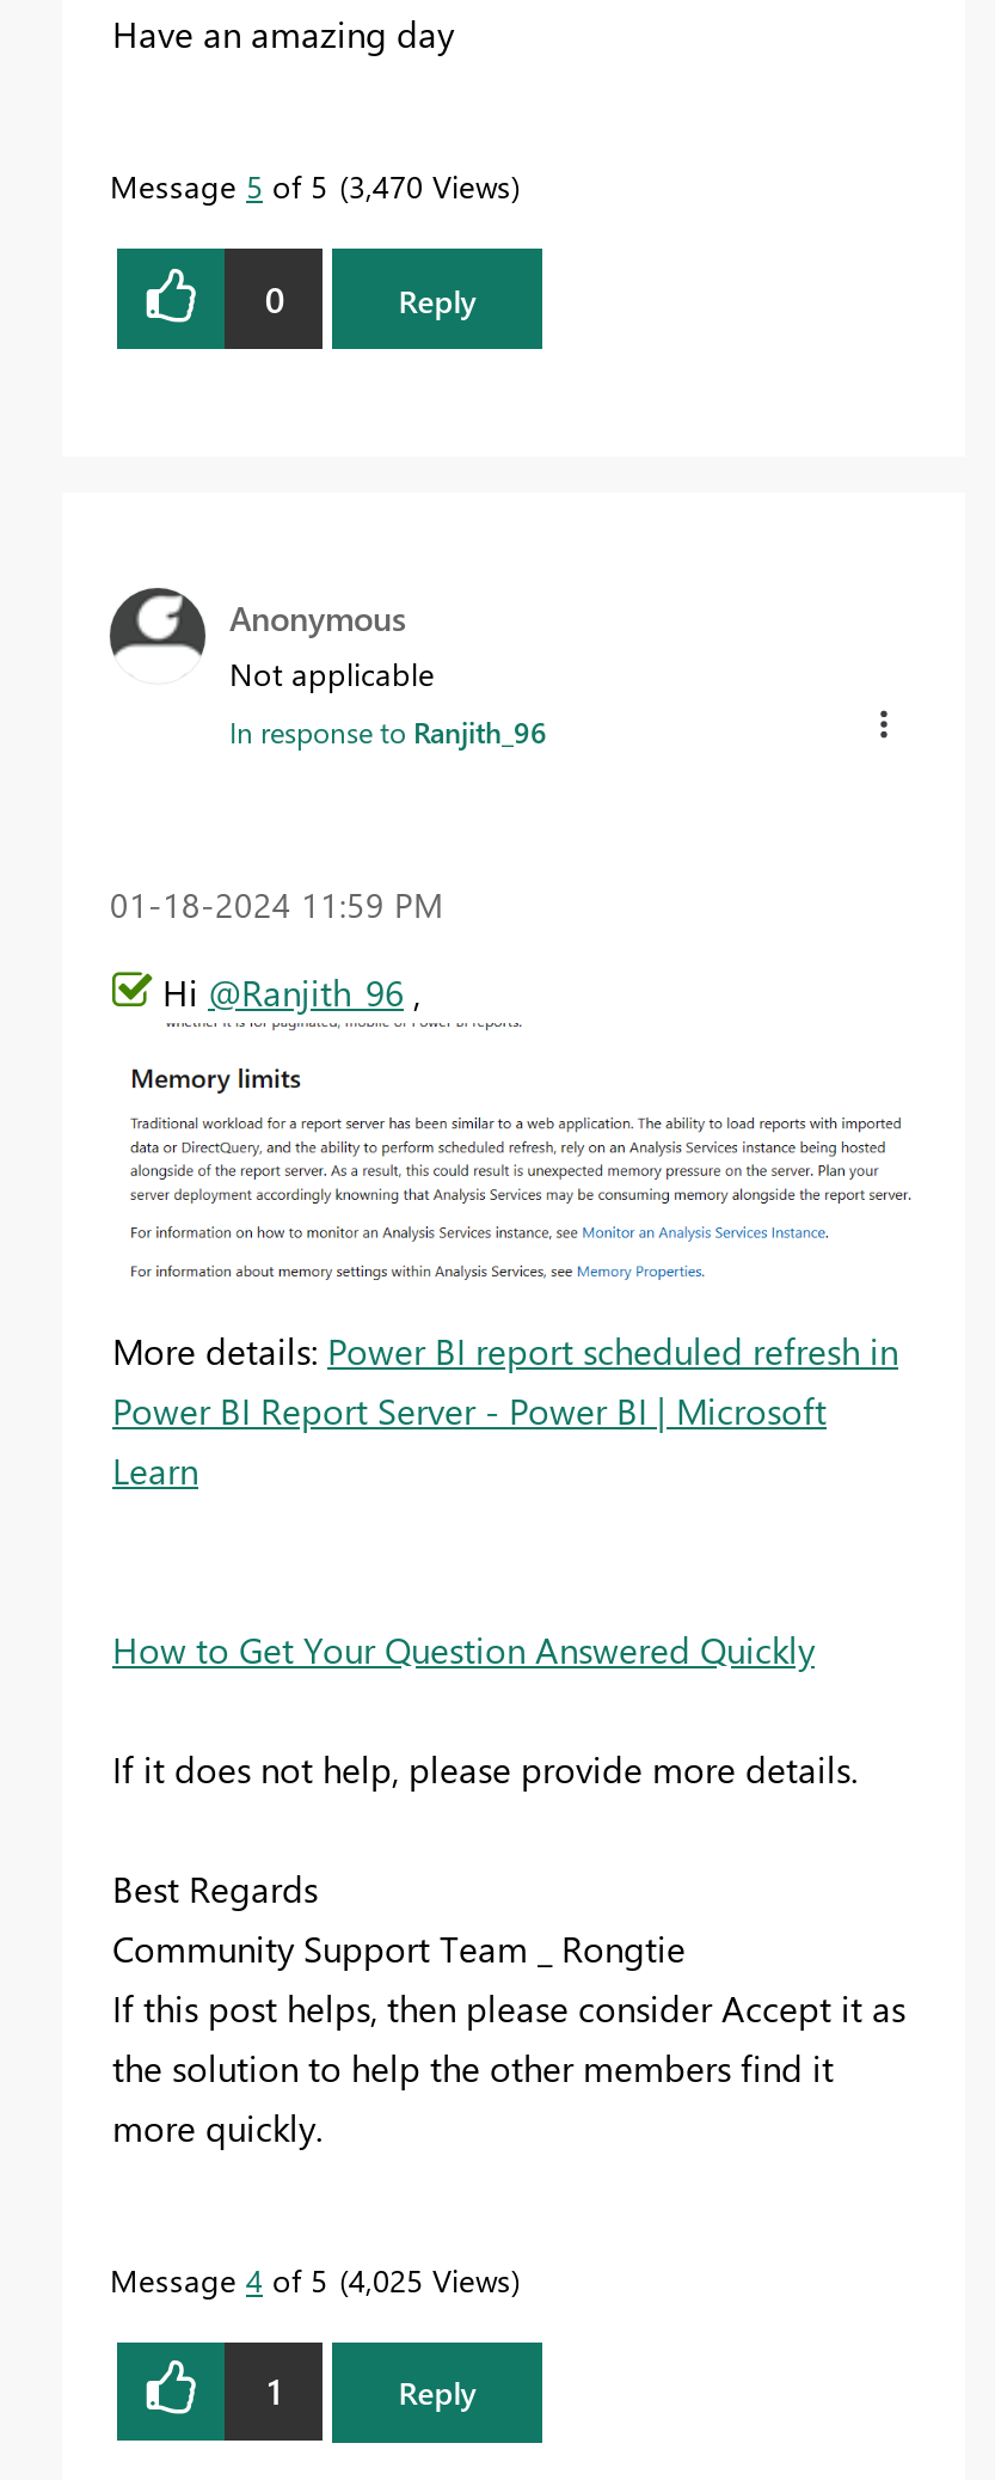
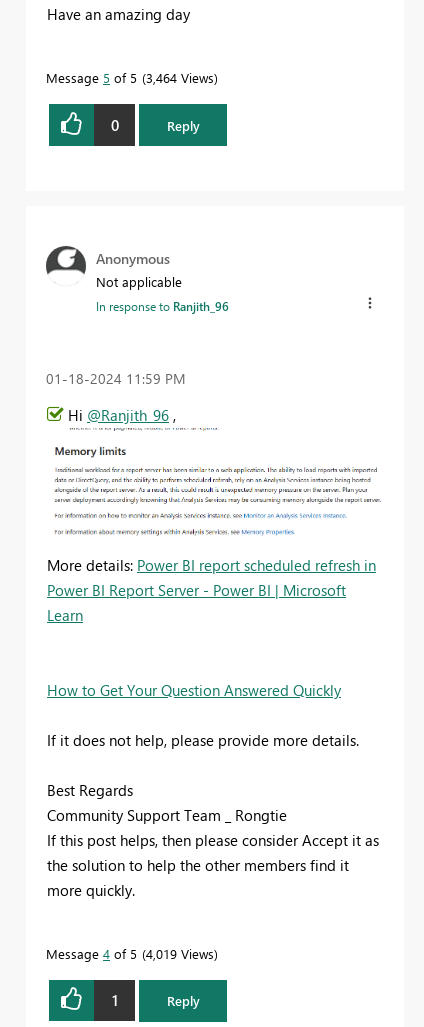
[110,165,511,206] Message 5 of 5 3,470 Views -> [46,69,214,86] Message 5 of 5 3,464 Views
[110,2258,511,2299] Message 4 of 5 4,025 Views -> [46,945,214,962] Message 4 of 5 4,019 Views

